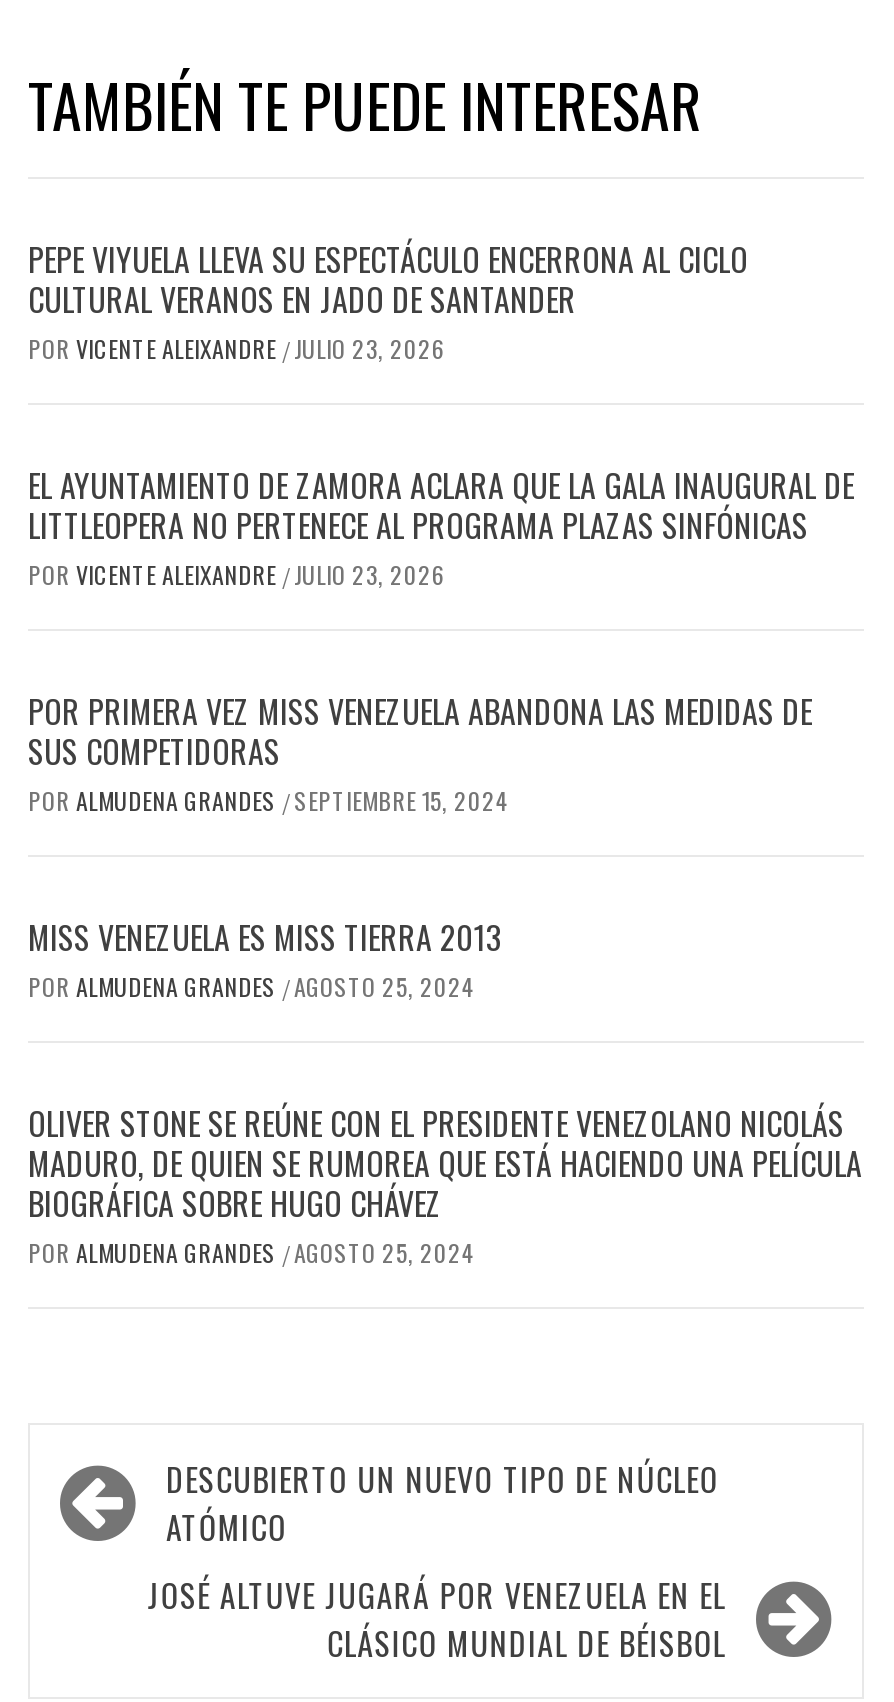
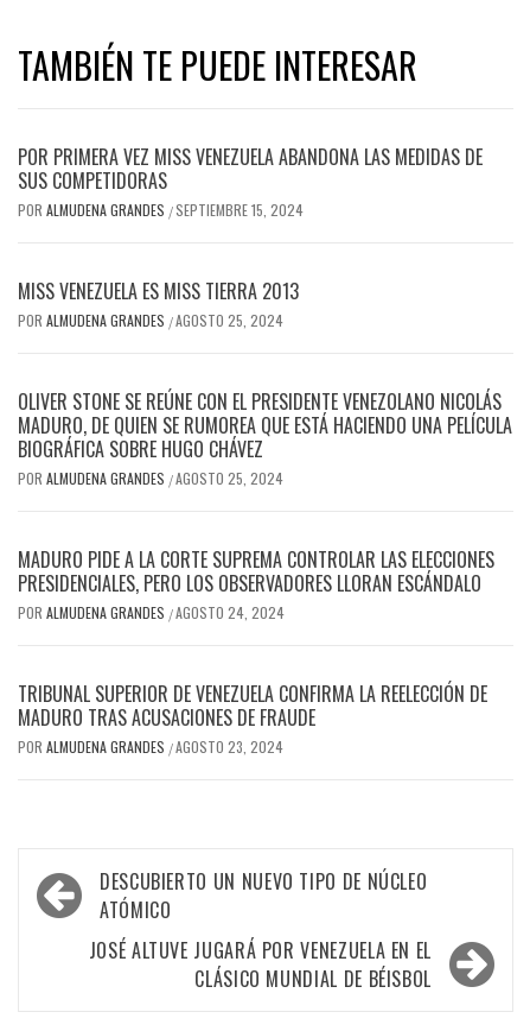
[28,235,854,591] PEPE VIYUELA LLEVA SU ESPECTÁCULO ENCERRONA AL CICLO | CULTURAL VERANOS EN JADO DE SANTANDER | POR VICENTE ALEIXANDRE / JULIO 23, 2026 | EL AYUNTAMIENTO DE ZAMORA ACLARA QUE LA GALA INAUGURAL DE | LITTLEOPERA NO PERTENECE AL PROGRAMA PLAZAS SINFÓNICAS | POR VICENTE ALEIXANDRE / JULIO 23, 2026 -> none
moved [28,687,862,1269] -> [18,143,512,488]: POR PRIMERA VEZ MISS VENEZUELA ABANDONA LAS MEDIDAS DE | SUS COMPETIDORAS | POR ALMUDENA GRANDES / SEPTIEMBRE 15, 2024 | ... | BIOGRÁFICA SOBRE HUGO CHÁVEZ | POR ALMUDENA GRANDES / AGOSTO 25, 2024
none -> [18,545,494,757] MADURO PIDE A LA CORTE SUPREMA CONTROLAR LAS ELECCIONES | PRESIDENCIALES, PERO LOS OBSERVADORES LLORAN ESCÁNDALO | POR ALMUDENA GRANDES / AGOSTO 24, 2024 | TRIBUNAL SUPERIOR DE VENEZUELA CONFIRMA LA REELECCIÓN DE | MADURO TRAS ACUSACIONES DE FRAUDE | POR ALMUDENA GRANDES / AGOSTO 23, 2024

